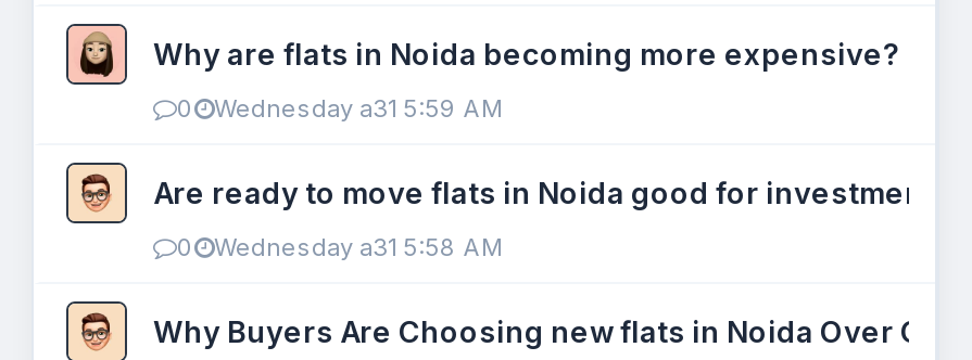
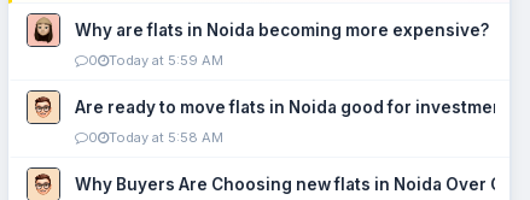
[214,93,503,124] Wednesday a31 5:59 AM -> [109,52,223,69] Today at 5:59 AM
[214,232,503,262] Wednesday a31 5:58 AM -> [109,129,223,146] Today at 5:58 AM

